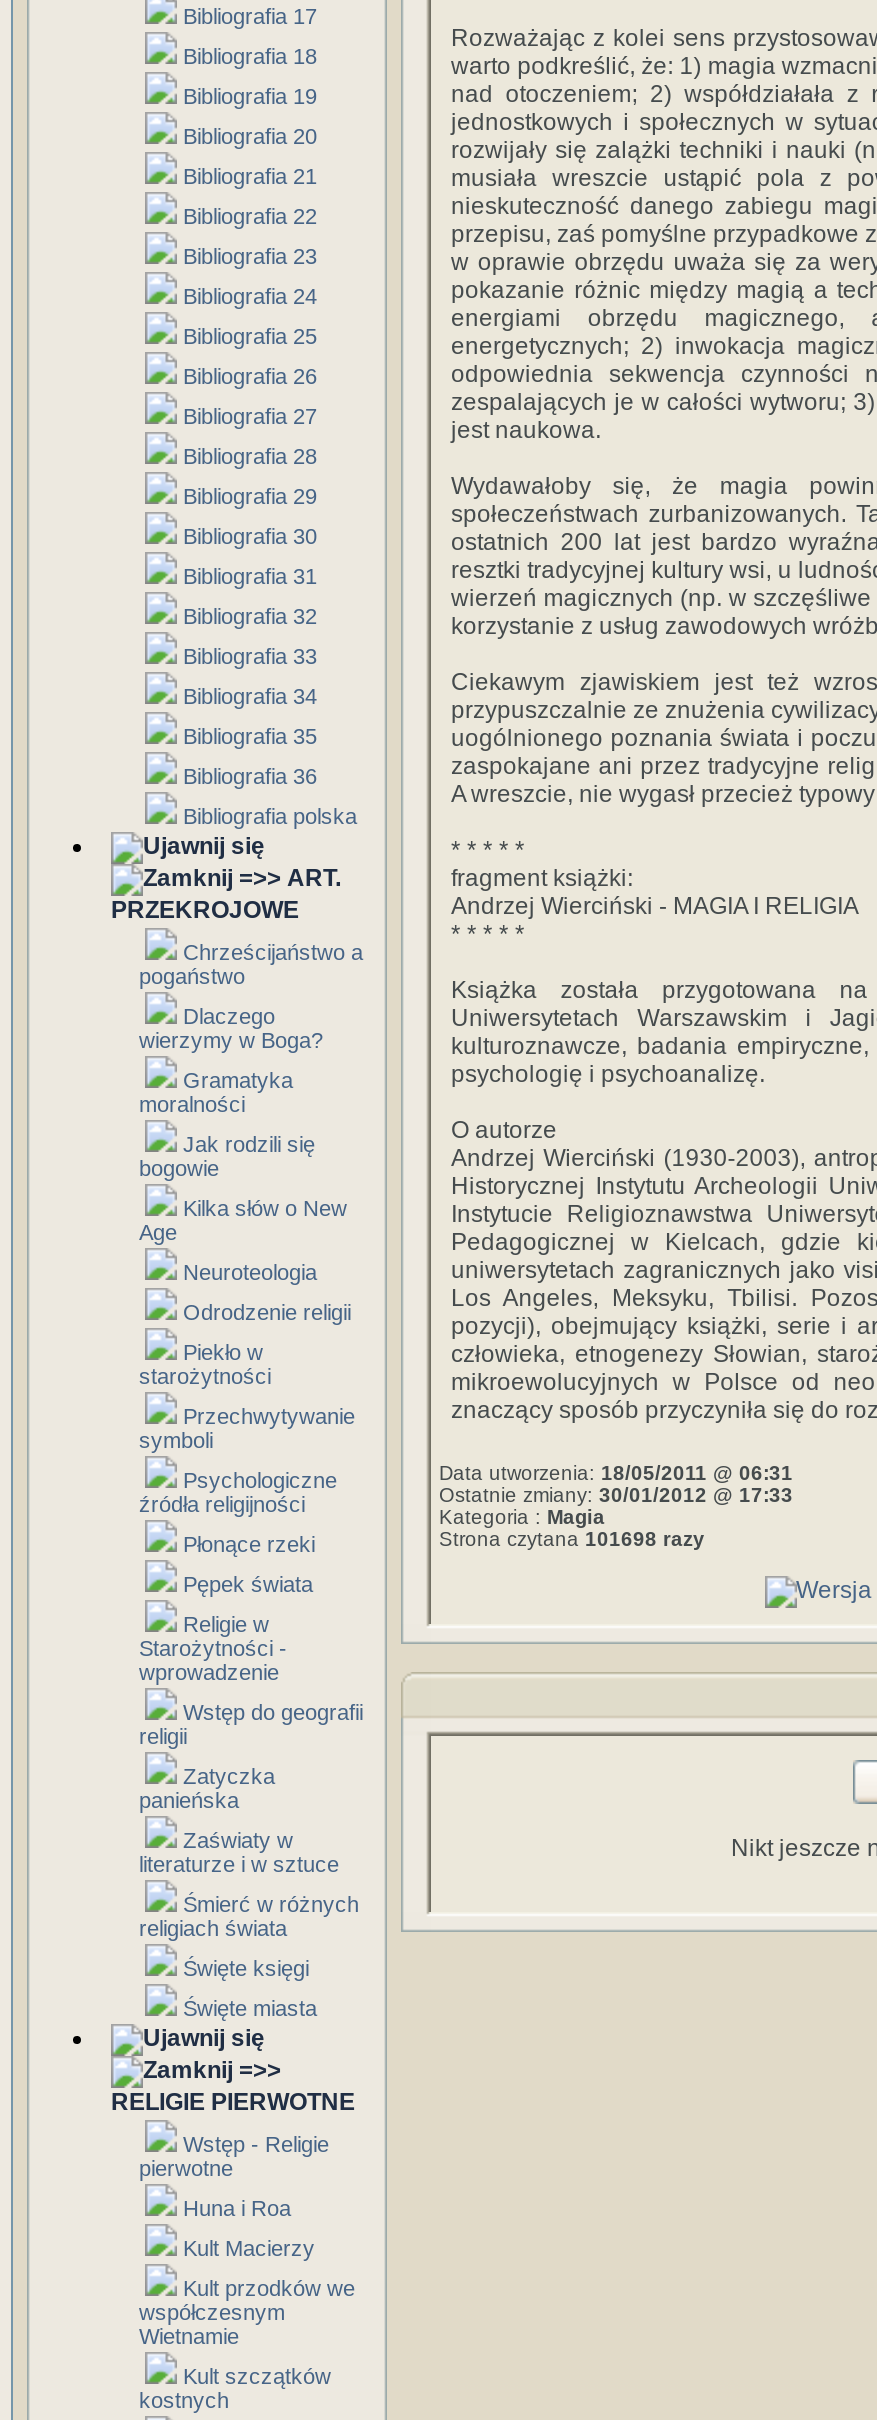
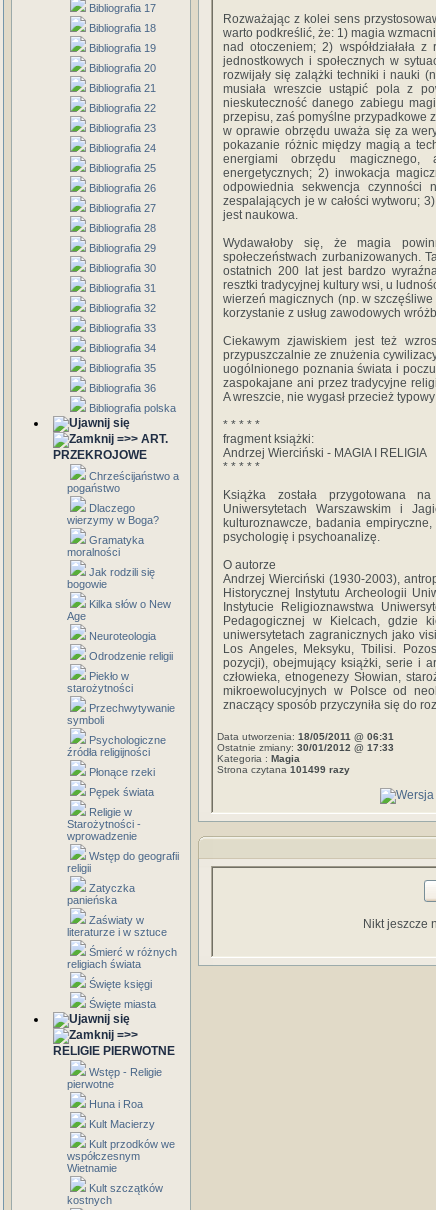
[439,1528,705,1550] Strona czytana101698 razy -> [217,764,350,775] Strona czytana101499 razy

